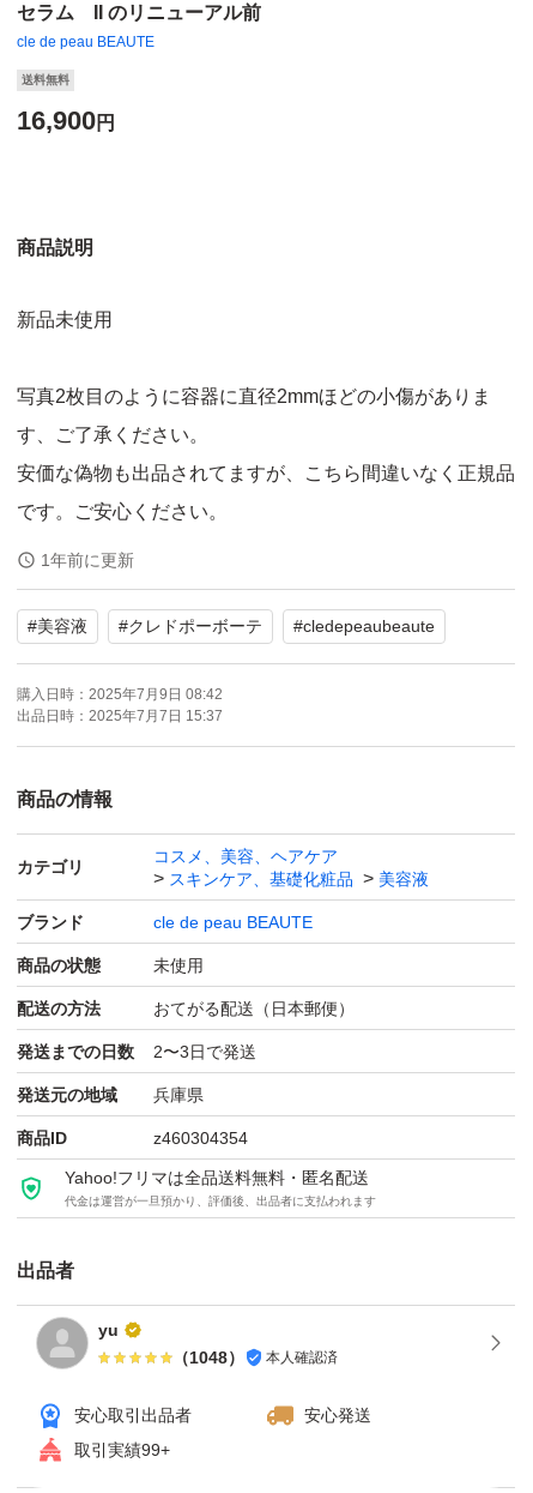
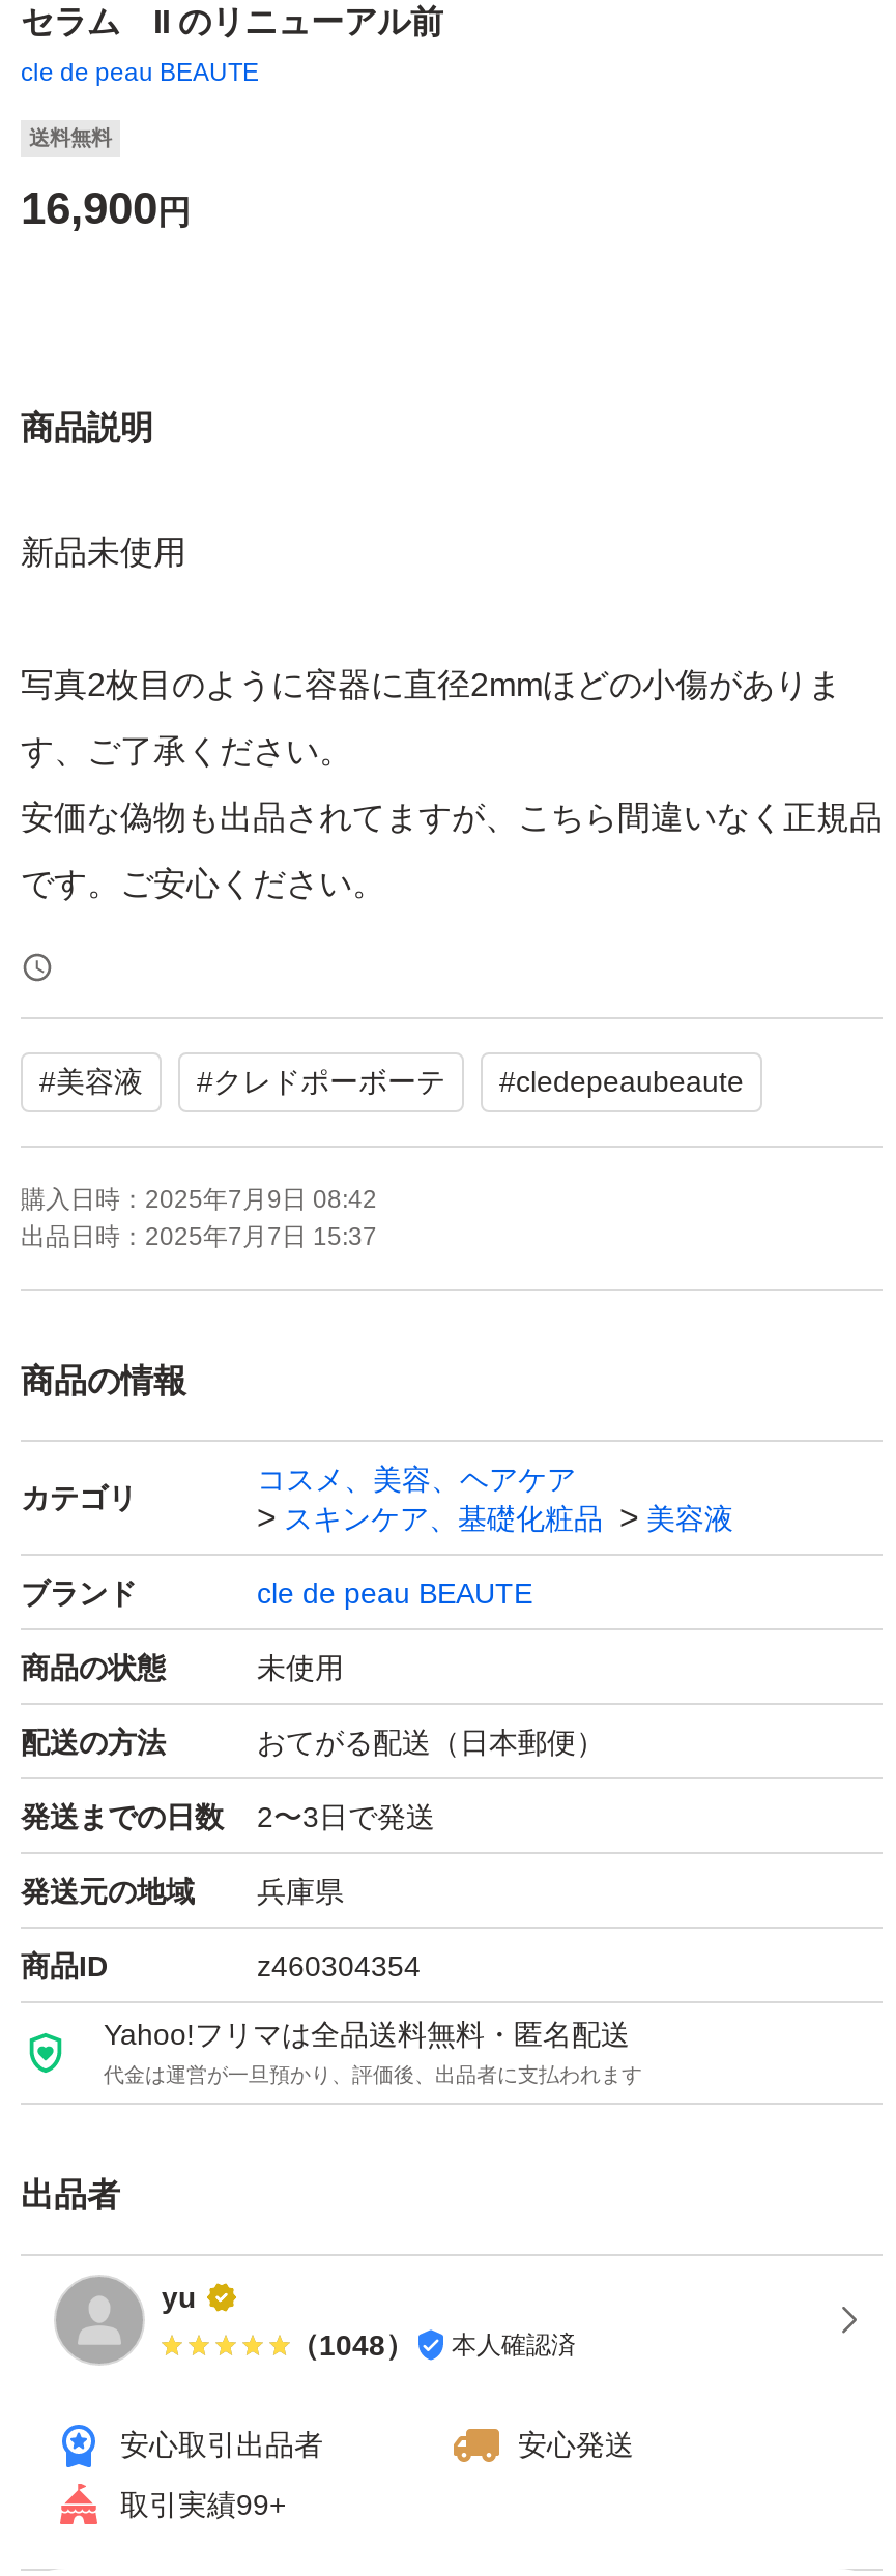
[41,551,134,570] 1年前に更新 -> none

